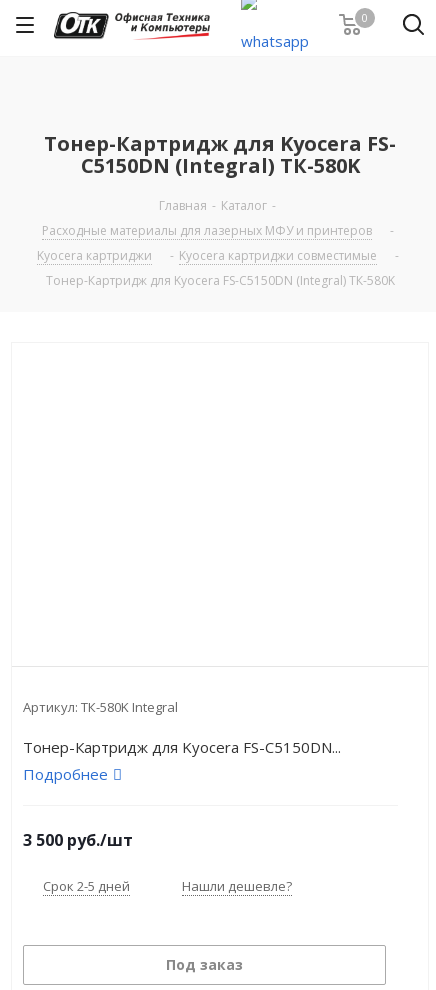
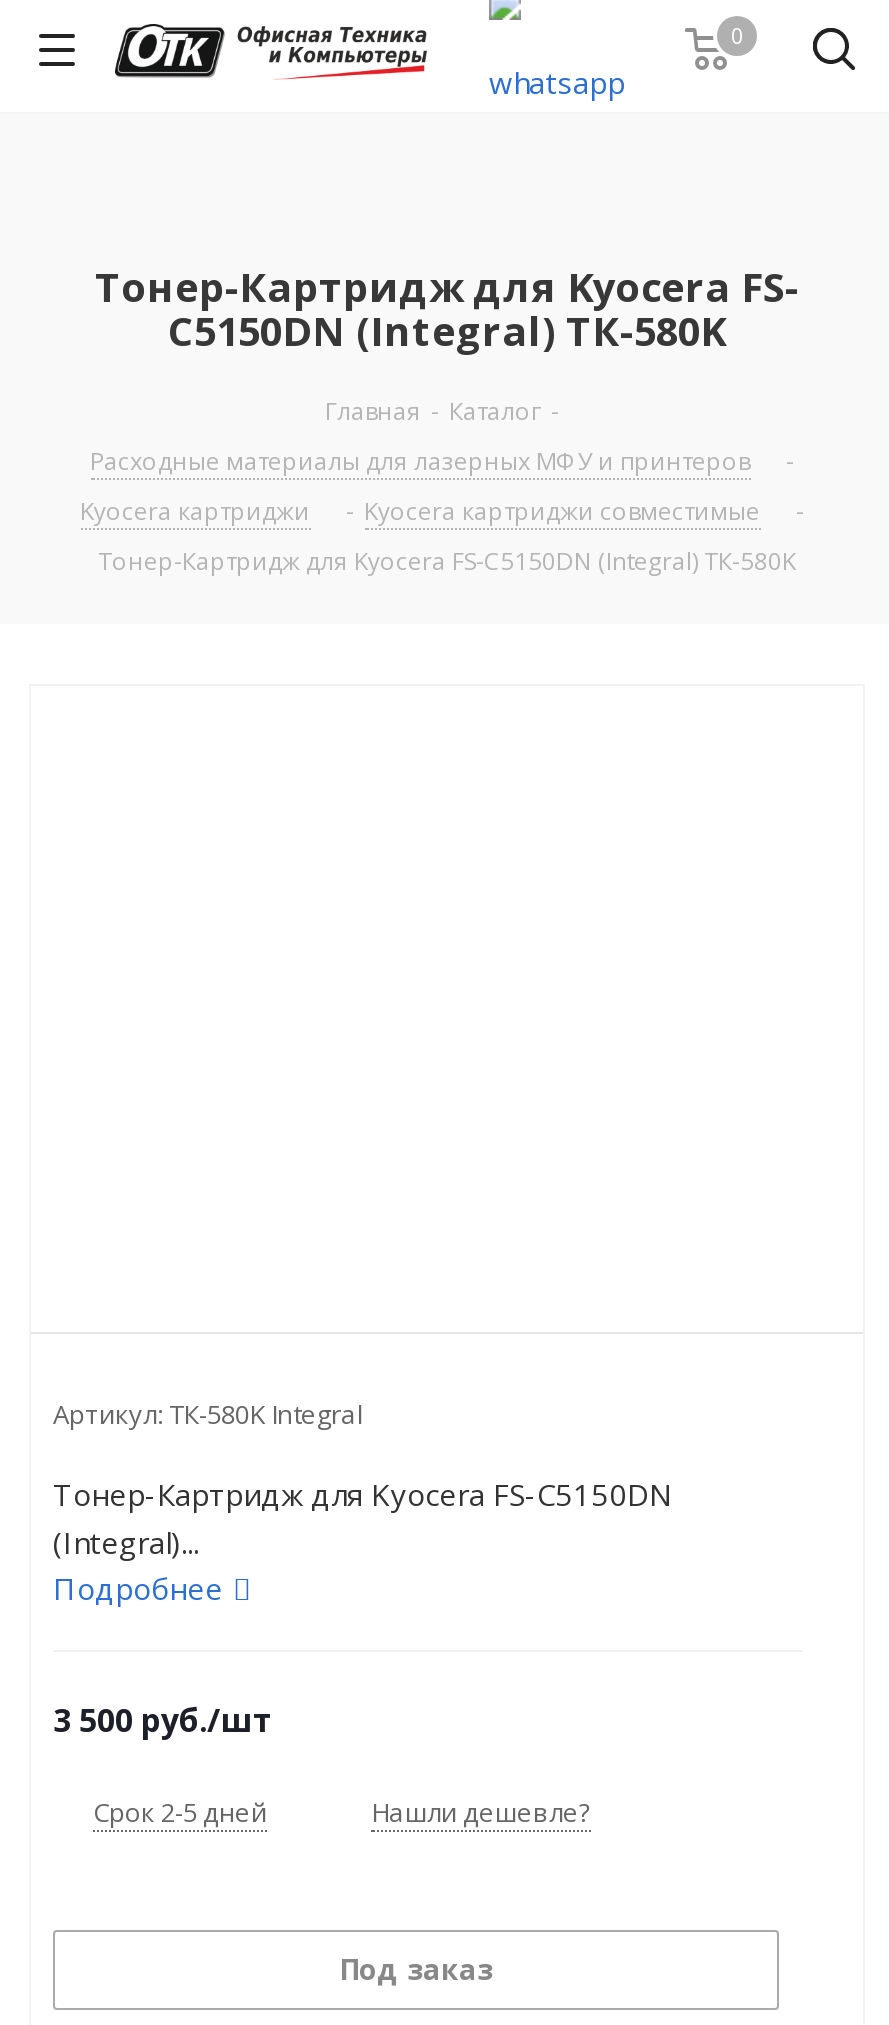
[23,737,341,757] Тонер-Картридж для Kyocera FS-С5150DN... -> [53,1474,671,1562] Тонер-Картридж для Kyocera FS-С5150DN | (Integral)...

